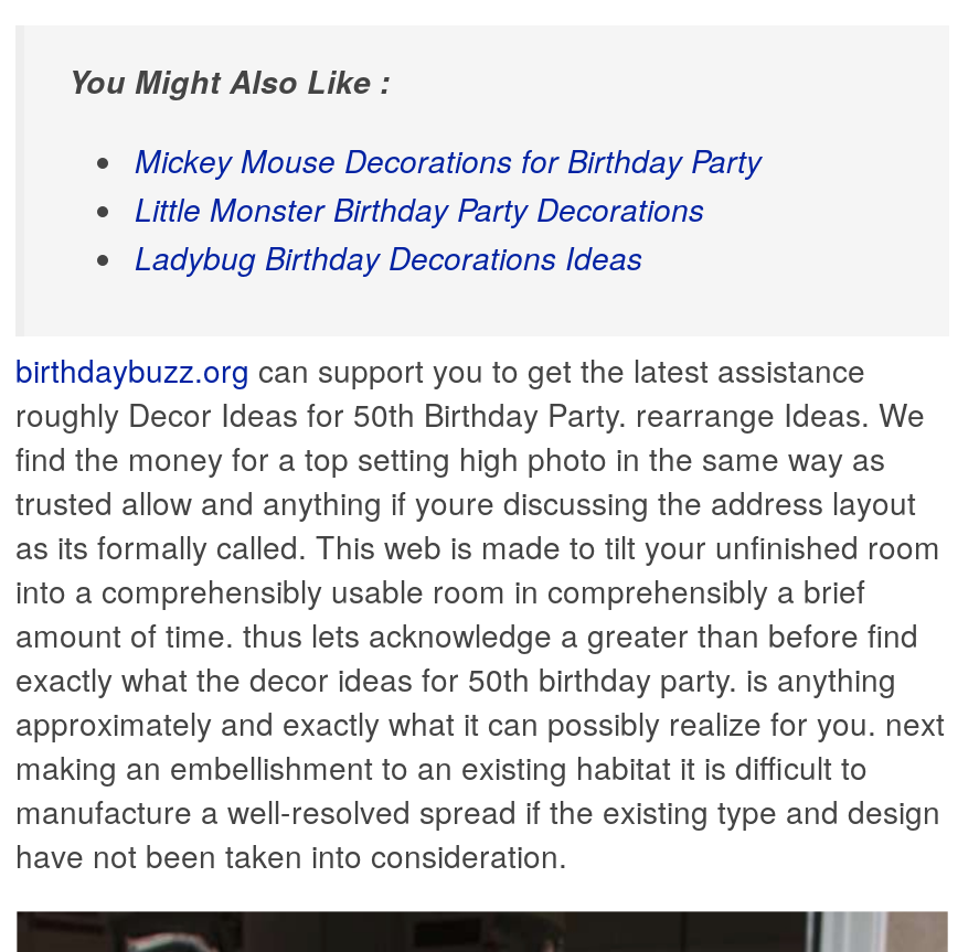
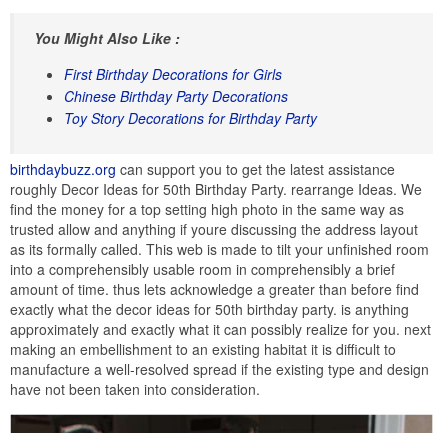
[135,139,762,280] Mickey Mouse Decorations for Birthday Party | Little Monster Birthday Party Decorations | Ladybug Birthday Decorations Ideas -> [64,64,317,128] First Birthday Decorations for Girls | Chinese Birthday Party Decorations | Toy Story Decorations for Birthday Party

